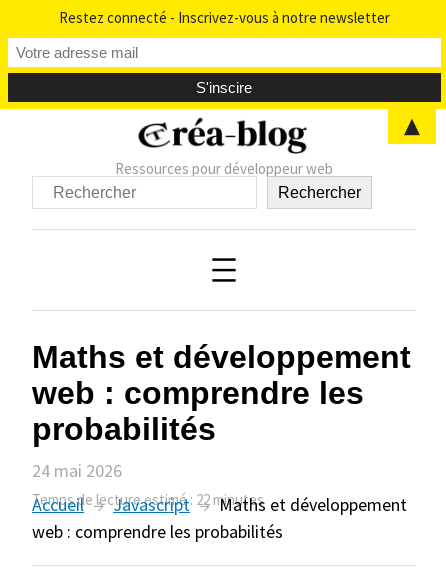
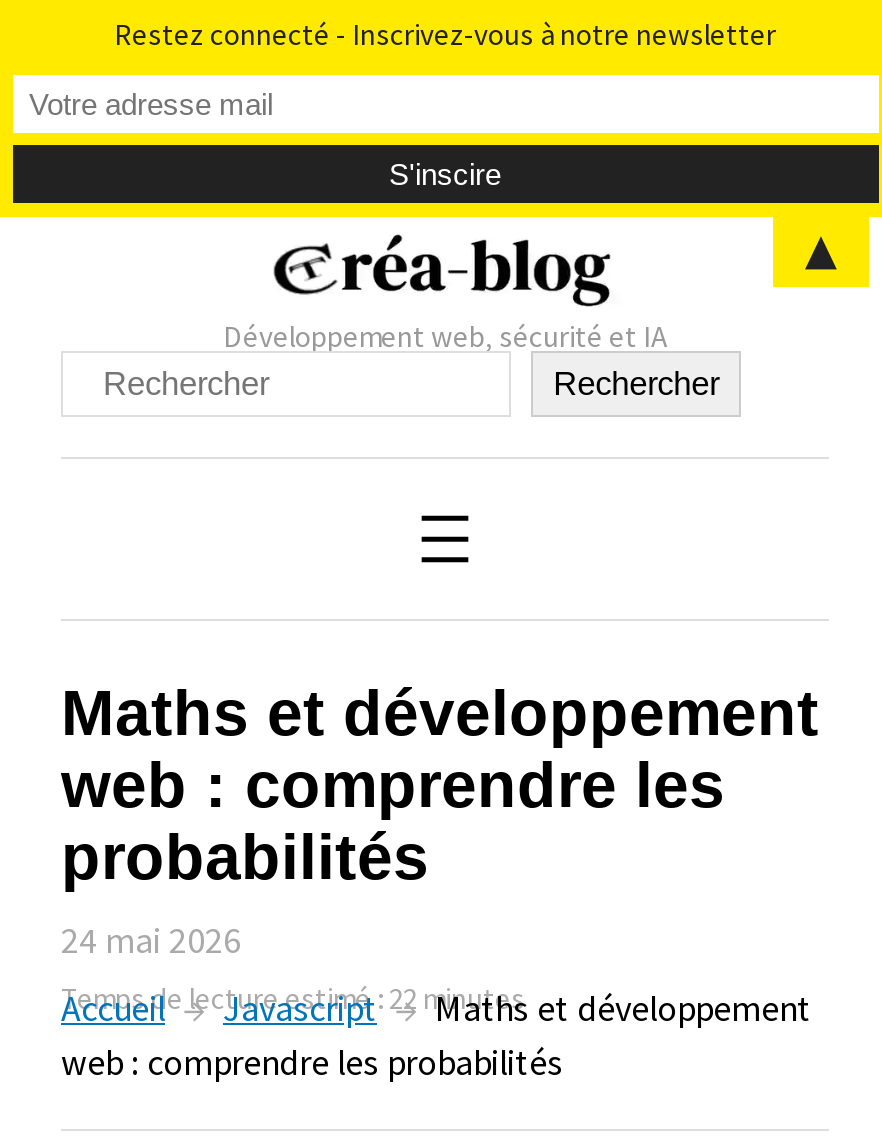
[115,159,333,178] Ressources pour développeur web -> [223,317,667,355] Développement web, sécurité et IA

